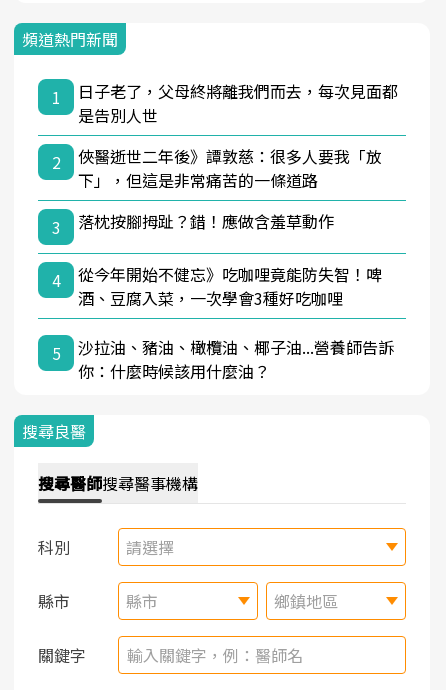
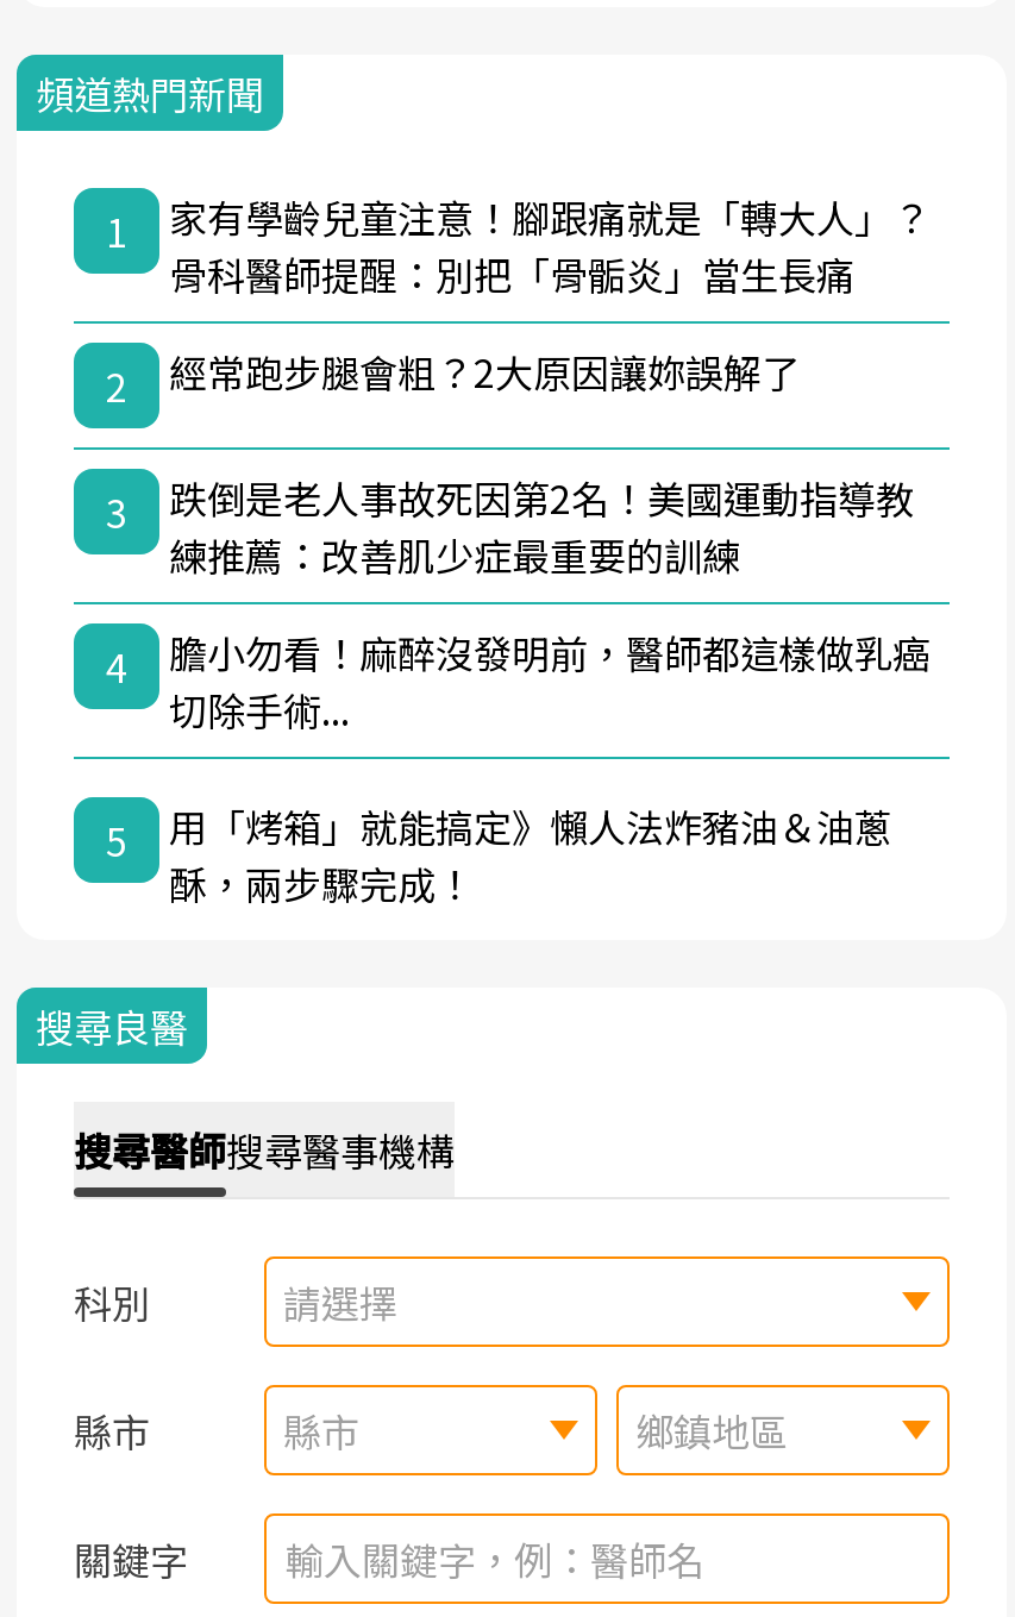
[78,79,398,127] 日子老了，父母終將離我們而去，每次見面都 | 是告別人世 -> [169,187,931,302] 家有學齡兒童注意！腳跟痛就是「轉大人」？ | 骨科醫師提醒：別把「骨骺炎」當生長痛
[78,144,382,192] 俠醫逝世二年後》譚敦慈：很多人要我「放 | 下」，但這是非常痛苦的一條道路 -> [169,342,800,399] 經常跑步腿會粗？2大原因讓妳誤解了
[78,209,334,233] 落枕按腳拇趾？錯！應做含羞草動作 -> [169,468,914,582] 跌倒是老人事故死因第2名！美國運動指導教 | 練推薦：改善肌少症最重要的訓練
[78,262,382,310] 從今年開始不健忘》吃咖哩竟能防失智！啤 | 酒、豆腐入菜，一次學會3種好吃咖哩 -> [169,623,931,737] 膽小勿看！麻醉沒發明前，醫師都這樣做乳癌 | 切除手術...
[78,335,394,383] 沙拉油、豬油、橄欖油、椰子油...營養師告訴 | 你：什麼時候該用什麼油？ -> [169,796,892,911] 用「烤箱」就能搞定》懶人法炸豬油＆油蔥 | 酥，兩步驟完成！

